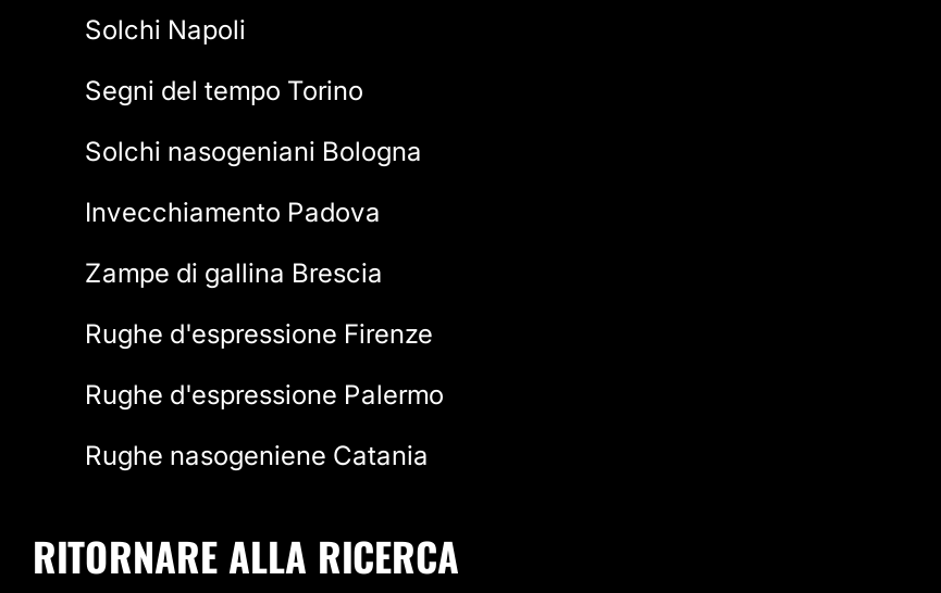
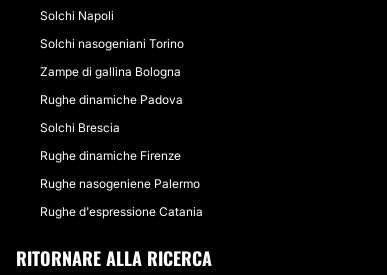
[85,74,363,106] Segni del tempo Torino -> [40,36,184,51] Solchi nasogeniani Torino
[85,135,422,167] Solchi nasogeniani Bologna -> [40,64,181,79] Zampe di gallina Bologna
[85,195,381,228] Invecchiamento Padova -> [40,92,183,107] Rughe dinamiche Padova
[85,256,383,289] Zampe di gallina Brescia -> [40,120,120,135] Solchi Brescia
[85,317,433,350] Rughe d'espressione Firenze -> [40,148,181,163] Rughe dinamiche Firenze
[85,378,444,411] Rughe d'espressione Palermo -> [40,176,200,191] Rughe nasogeniene Palermo
[85,439,429,471] Rughe nasogeniene Catania -> [40,204,203,219] Rughe d'espressione Catania

